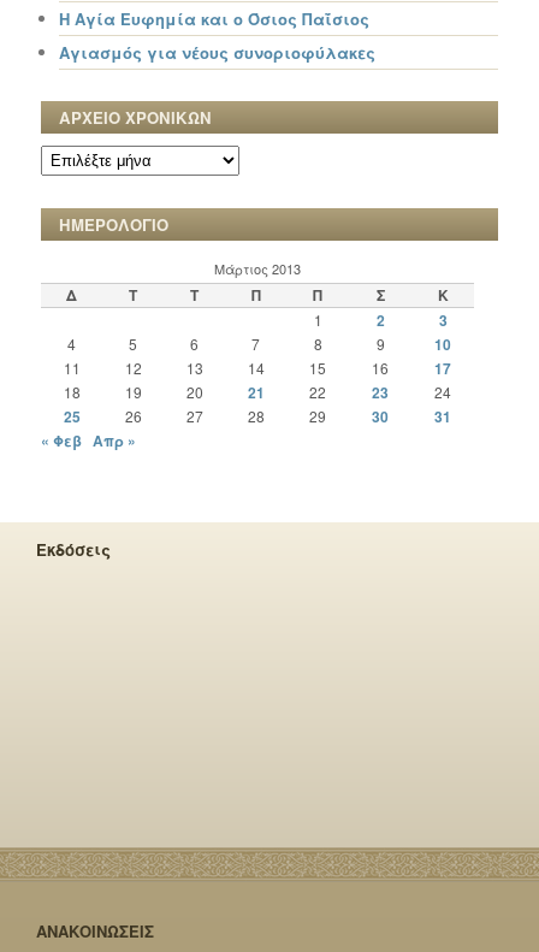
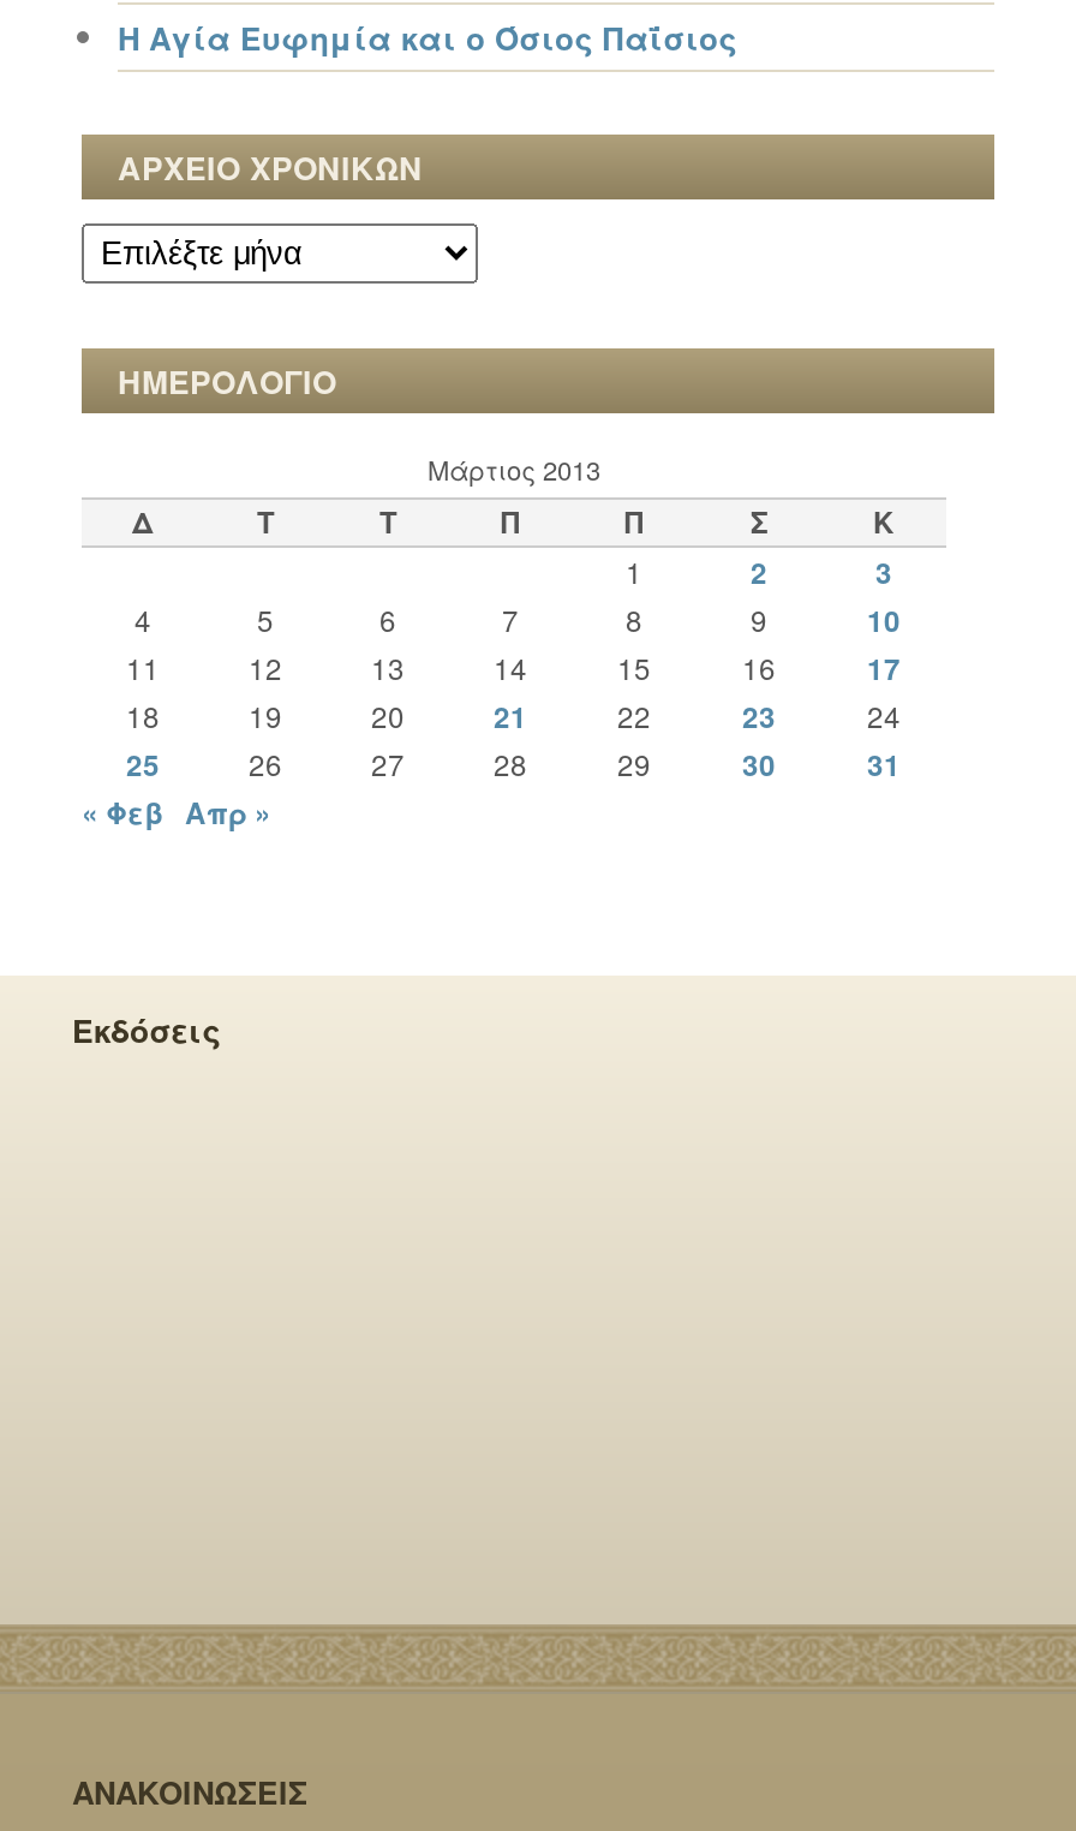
[59,41,375,63] Αγιασμός για νέους συνοριοφύλακες -> none

